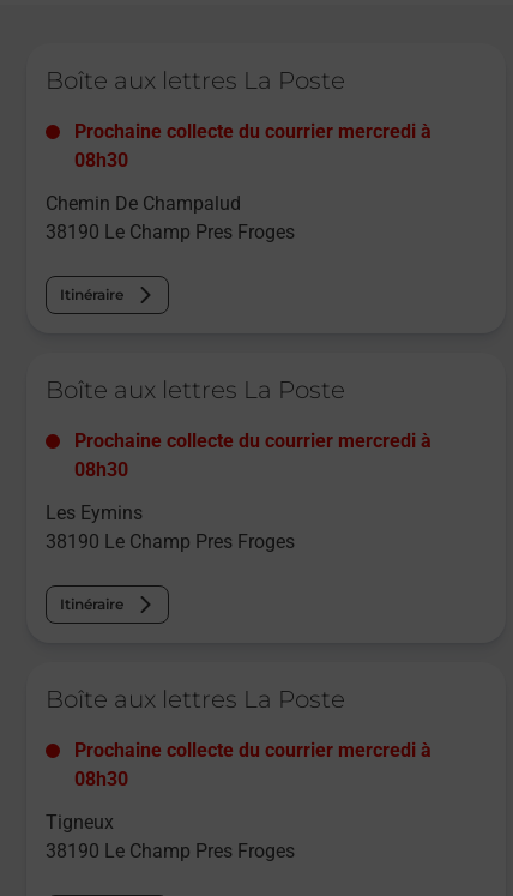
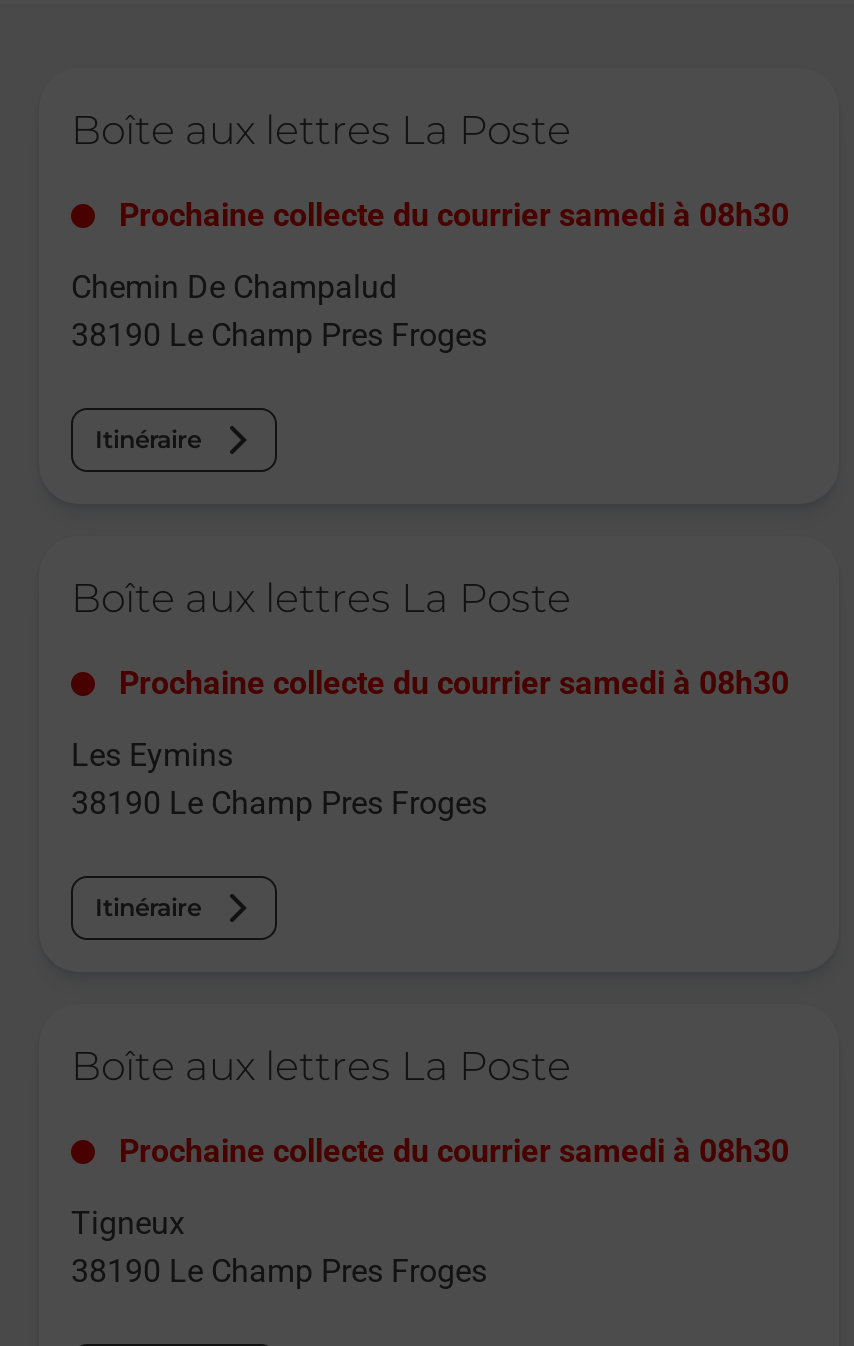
[74,120,431,172] Prochaine collecte du courrier mercredi à | 08h30 -> [119,197,789,235] Prochaine collecte du courrier samedi à 08h30
[74,430,431,481] Prochaine collecte du courrier mercredi à | 08h30 -> [119,665,789,703] Prochaine collecte du courrier samedi à 08h30
[74,739,431,791] Prochaine collecte du courrier mercredi à | 08h30 -> [119,1133,789,1171] Prochaine collecte du courrier samedi à 08h30

